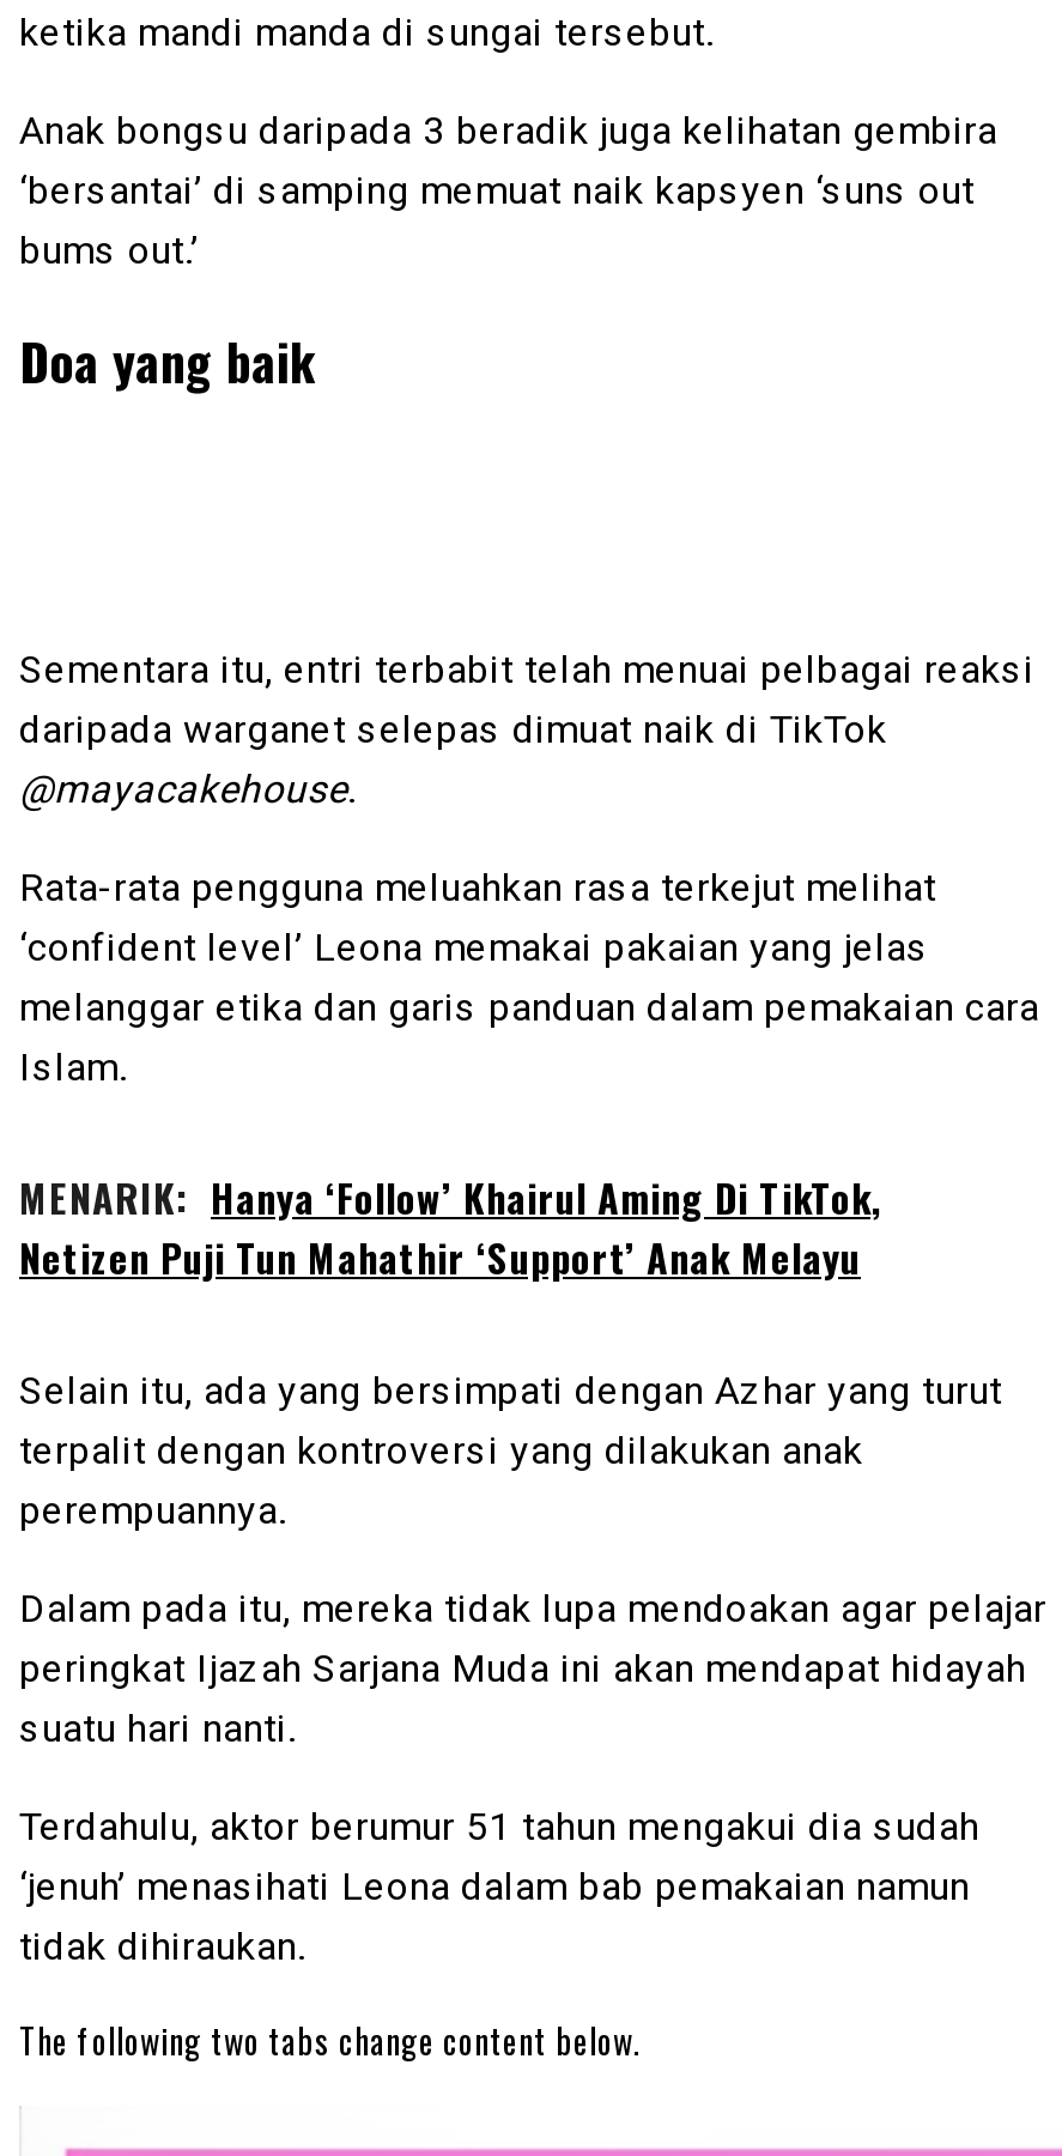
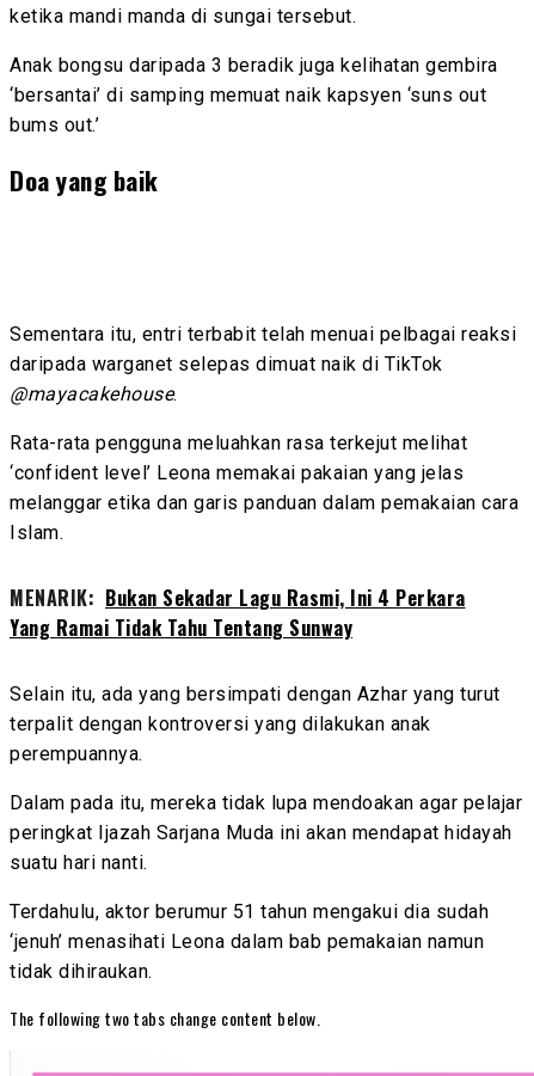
[19,1168,882,1285] MENARIK: Hanya ‘Follow’ Khairul Aming Di TikTok, | Netizen Puji Tun Mahathir ‘Support’ Anak Melayu -> [10,583,465,642] MENARIK: Bukan Sekadar Lagu Rasmi, Ini 4 Perkara | Yang Ramai Tidak Tahu Tentang Sunway

